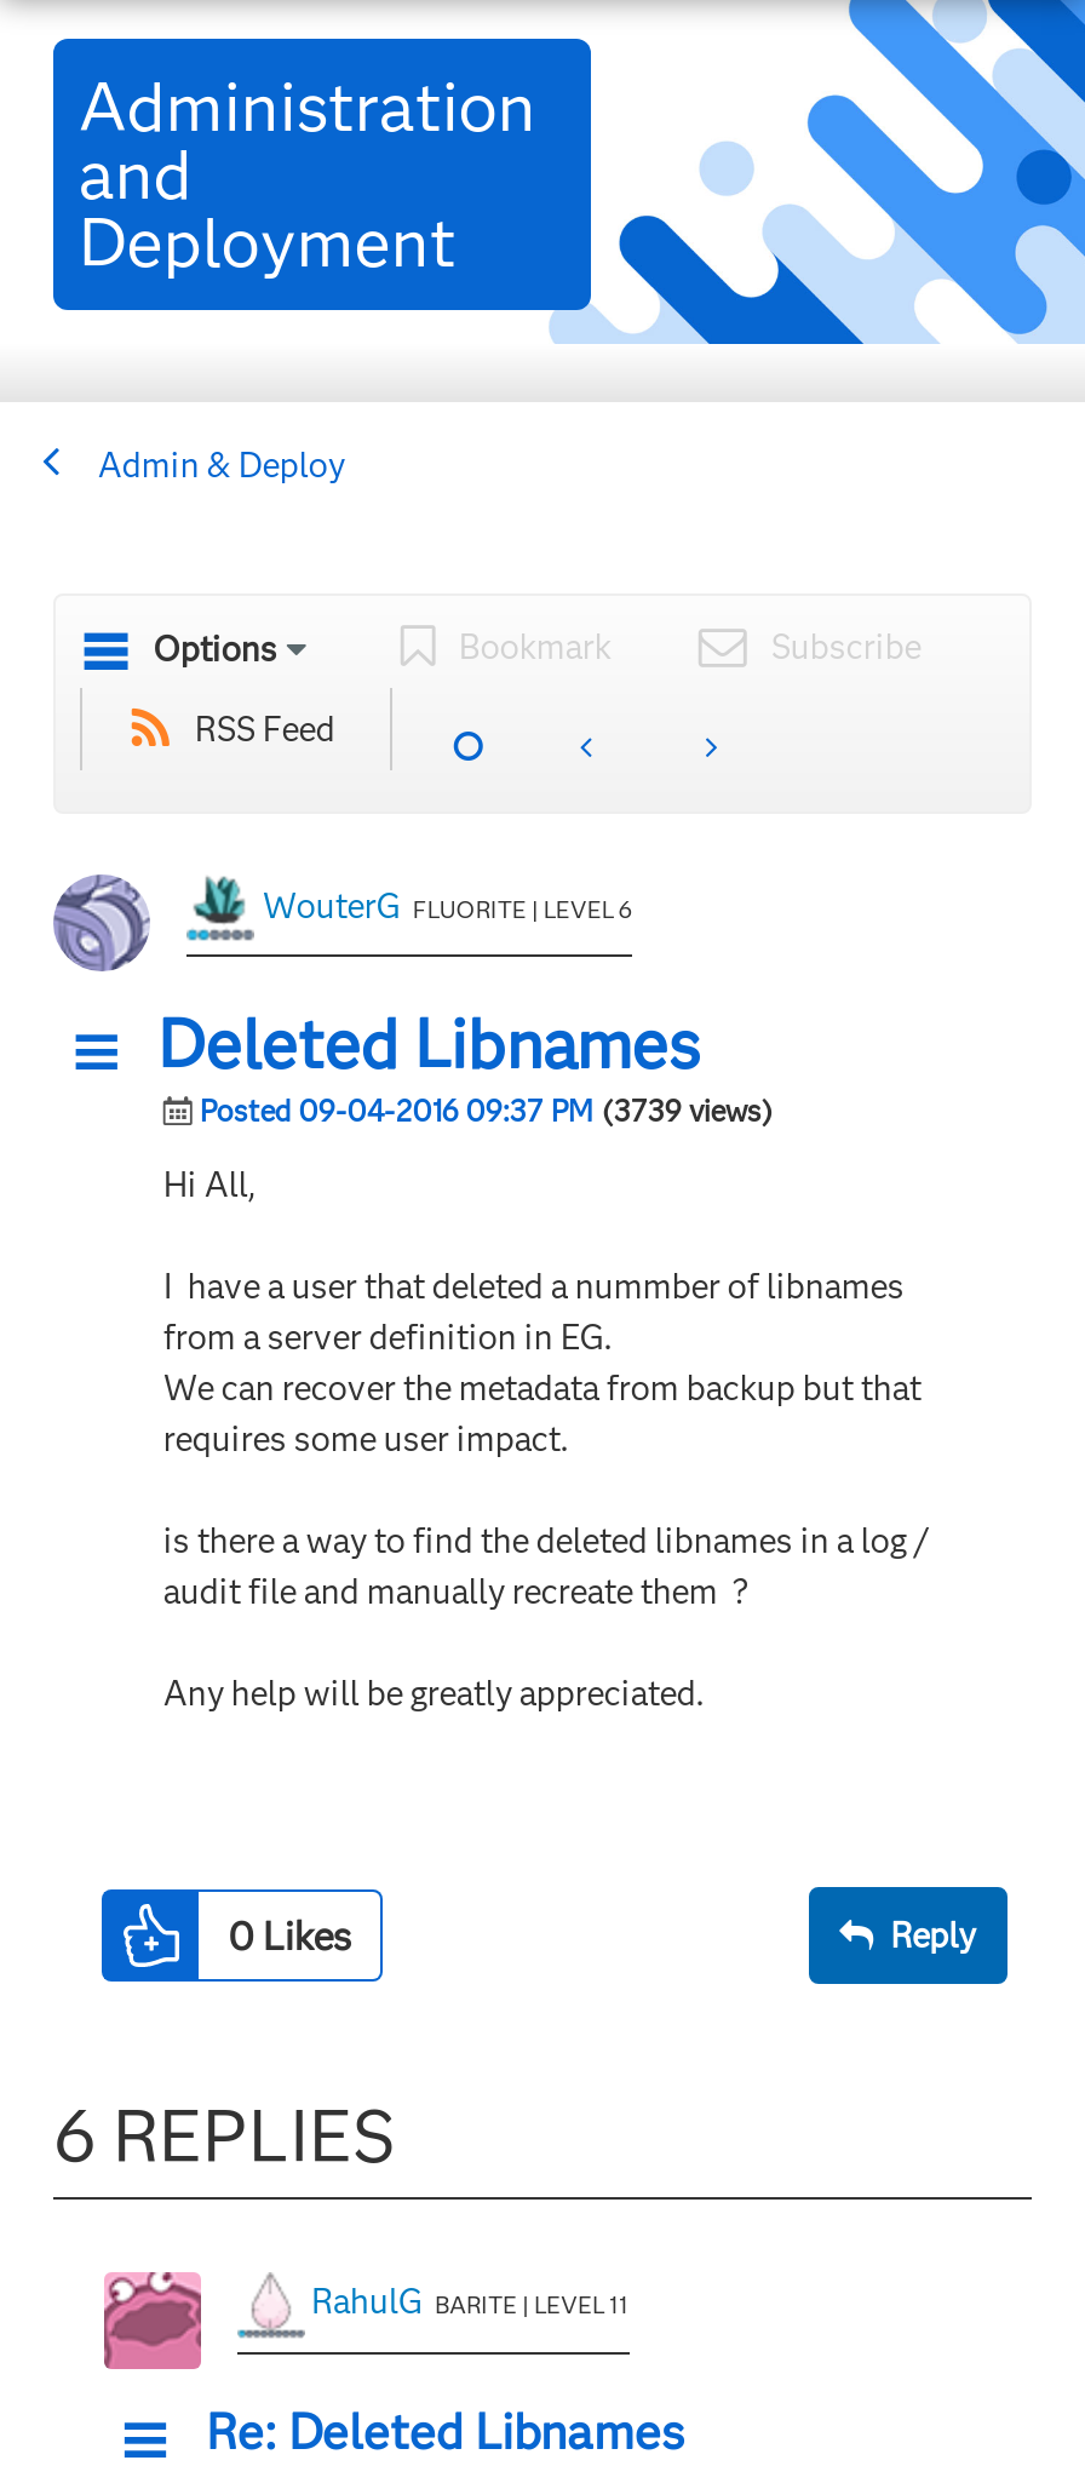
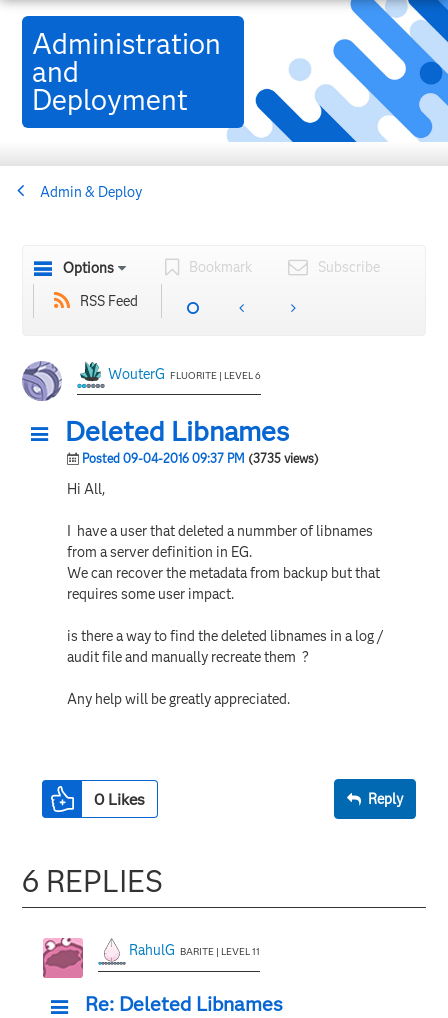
[200,1091,774,1128] Posted 09-04-2016 09:37 PM (3739 views) -> [82,450,319,465] Posted 09-04-2016 09:37 PM (3735 views)

